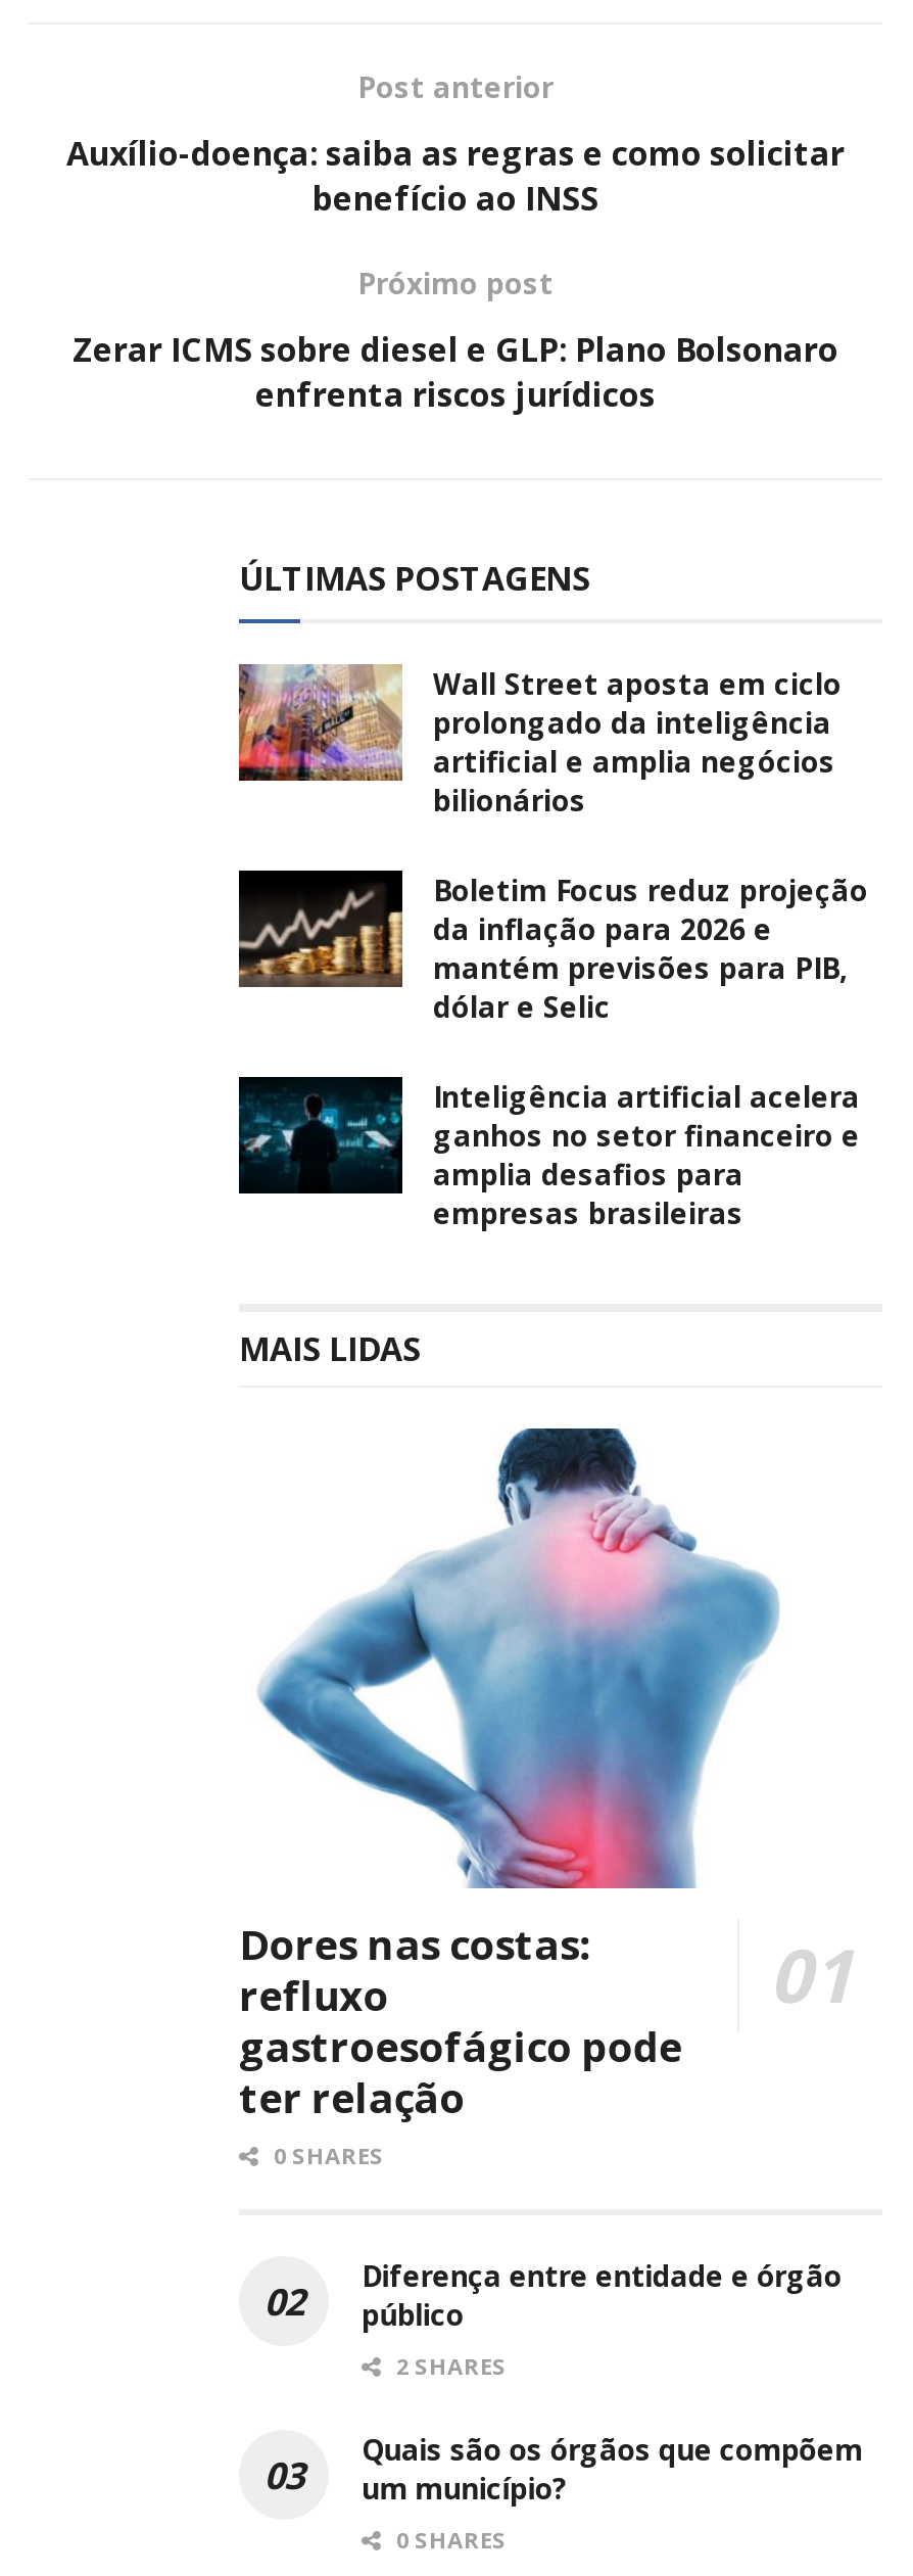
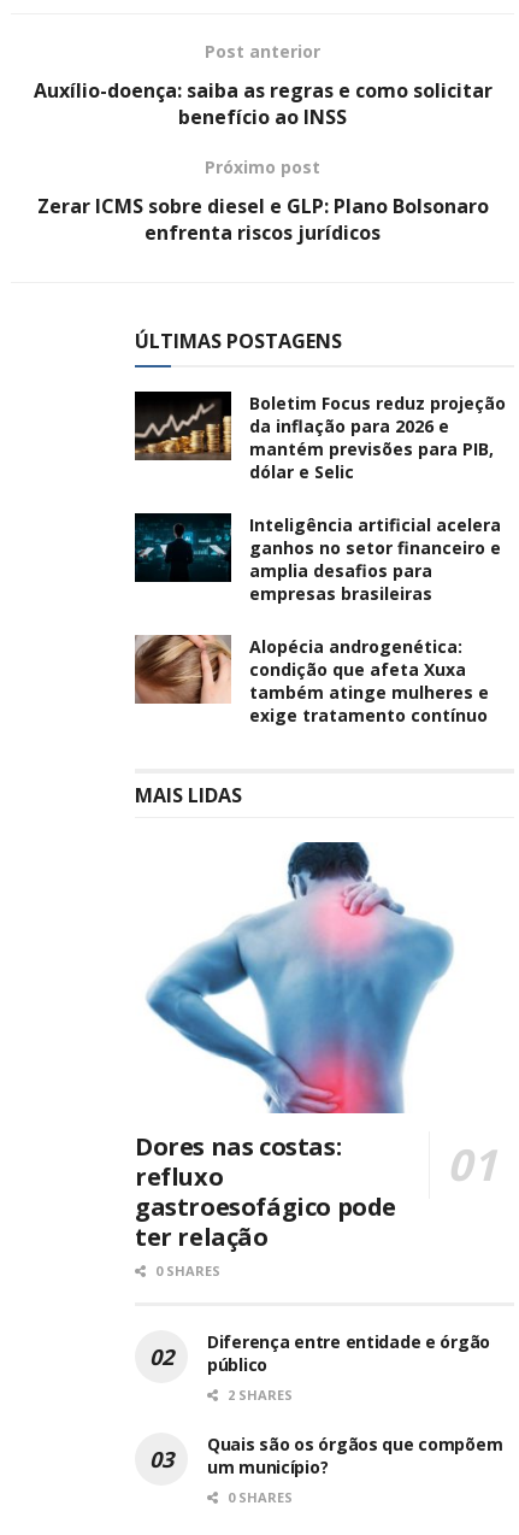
[237,662,842,820] [image] | Wall Street aposta em ciclo | prolongado da inteligência | artificial e amplia negócios | bilionários -> none
moved [235,871,868,1233] -> [132,392,506,605]: [image] | Boletim Focus reduz projeção | da inflação para 2026 e | ... | amplia desafios para | empresas brasileiras
none -> [134,634,489,727] [image] | Alopécia androgenética: | condição que afeta Xuxa | também atinge mulheres e | exige tratamento contínuo

